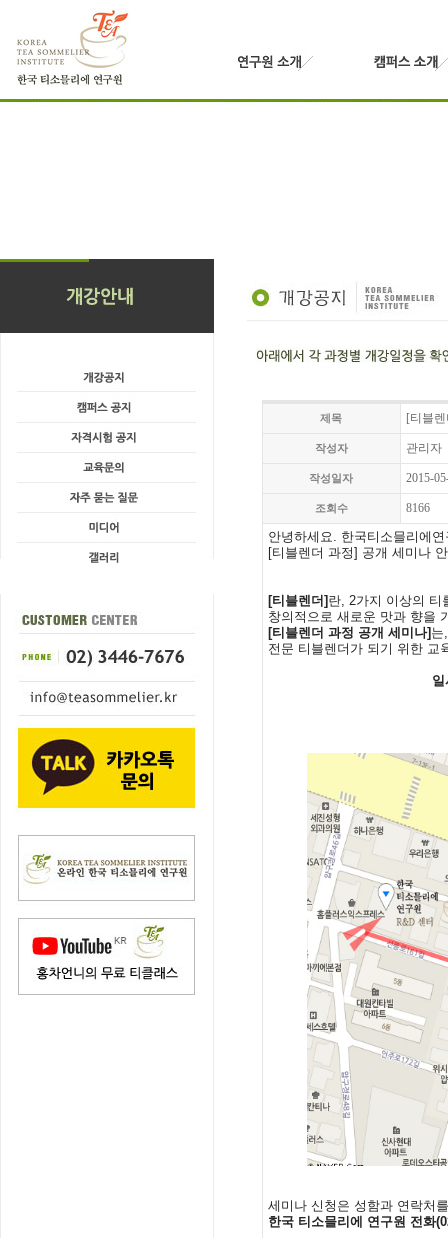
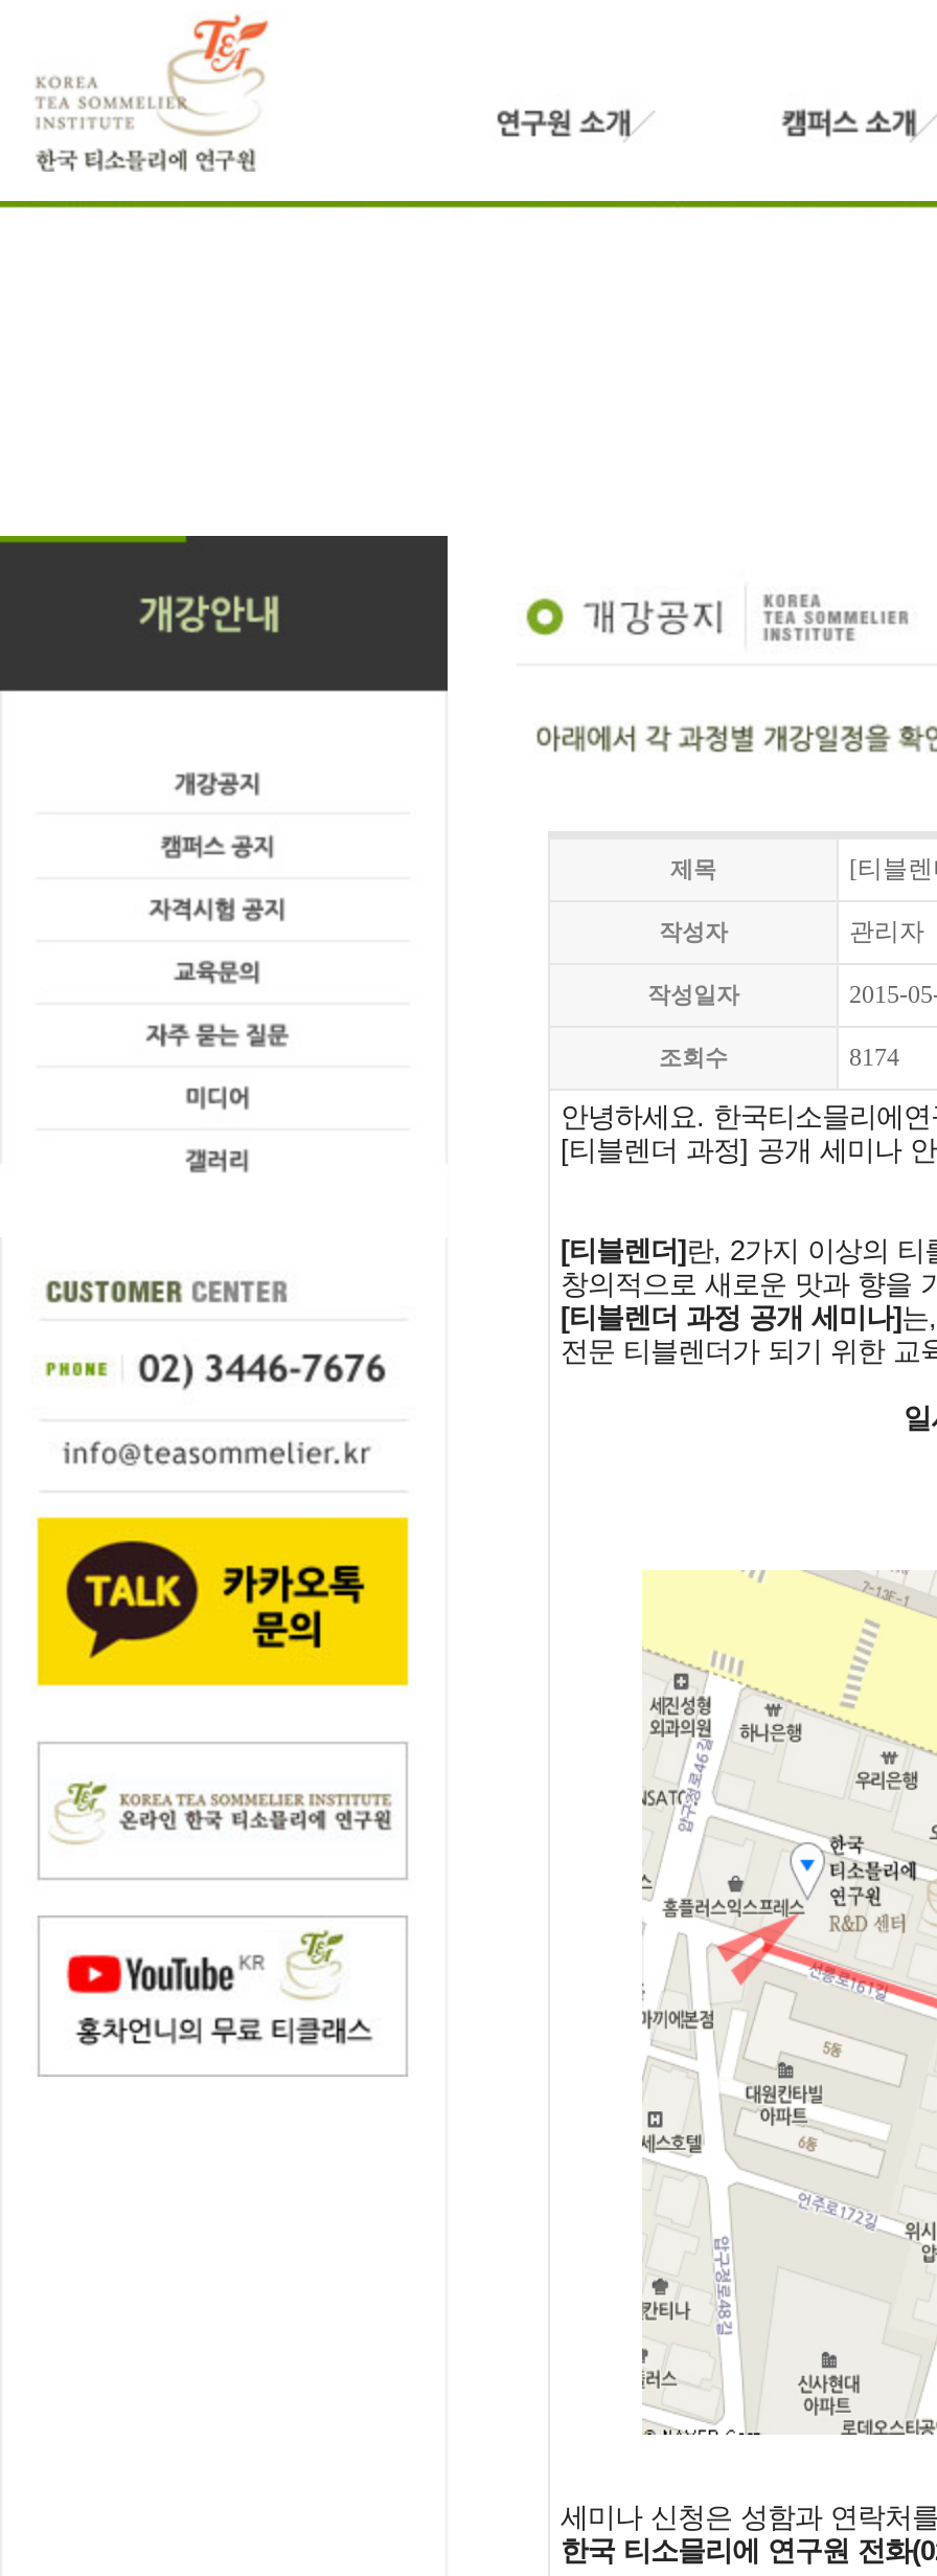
[406,501,430,515] 8166 -> [849,1043,899,1072] 8174

